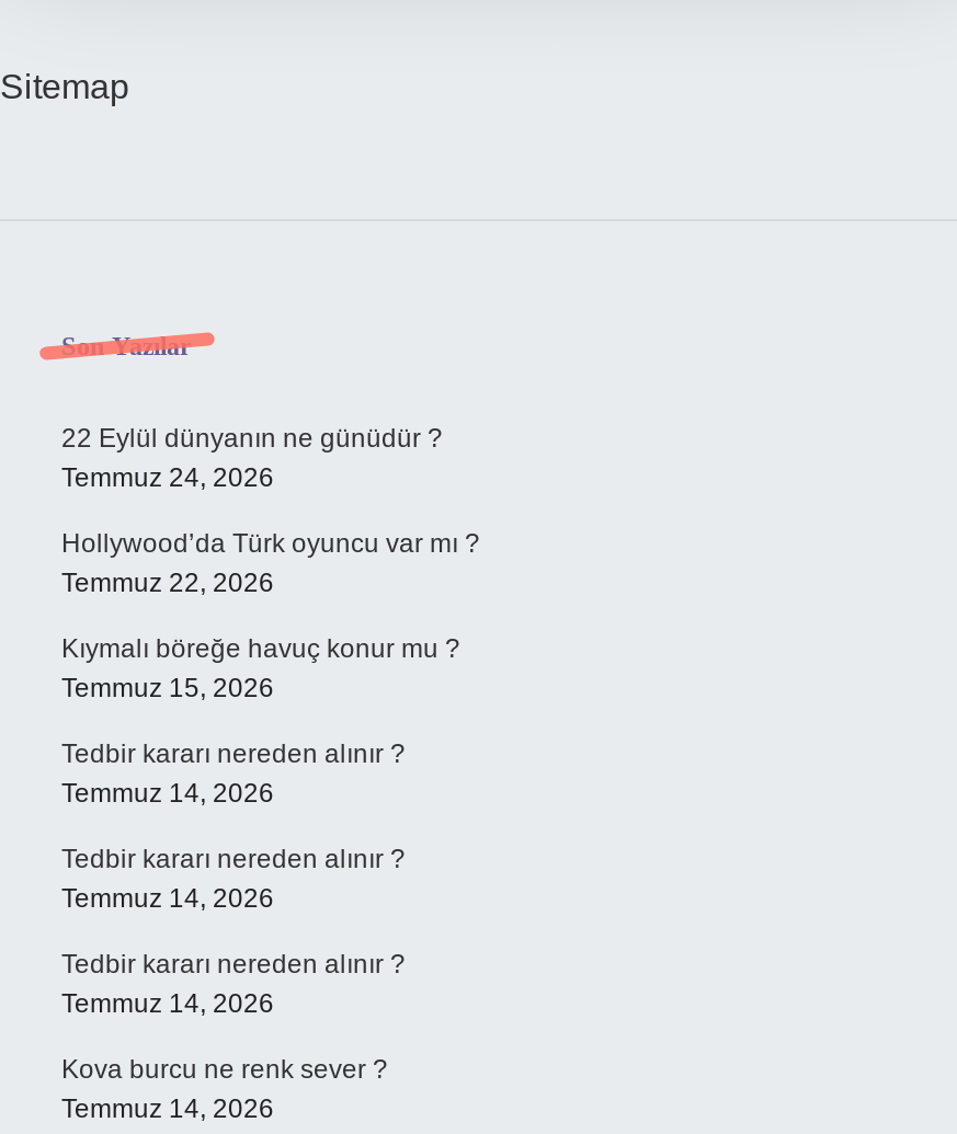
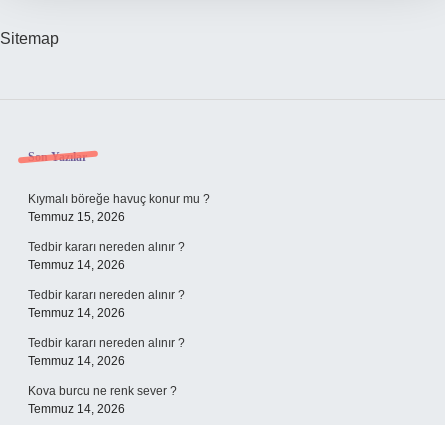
[61,423,480,598] 22 Eylül dünyanın ne günüdür ? | Temmuz 24, 2026 | Hollywood’da Türk oyuncu var mı ? | Temmuz 22, 2026 -> none

